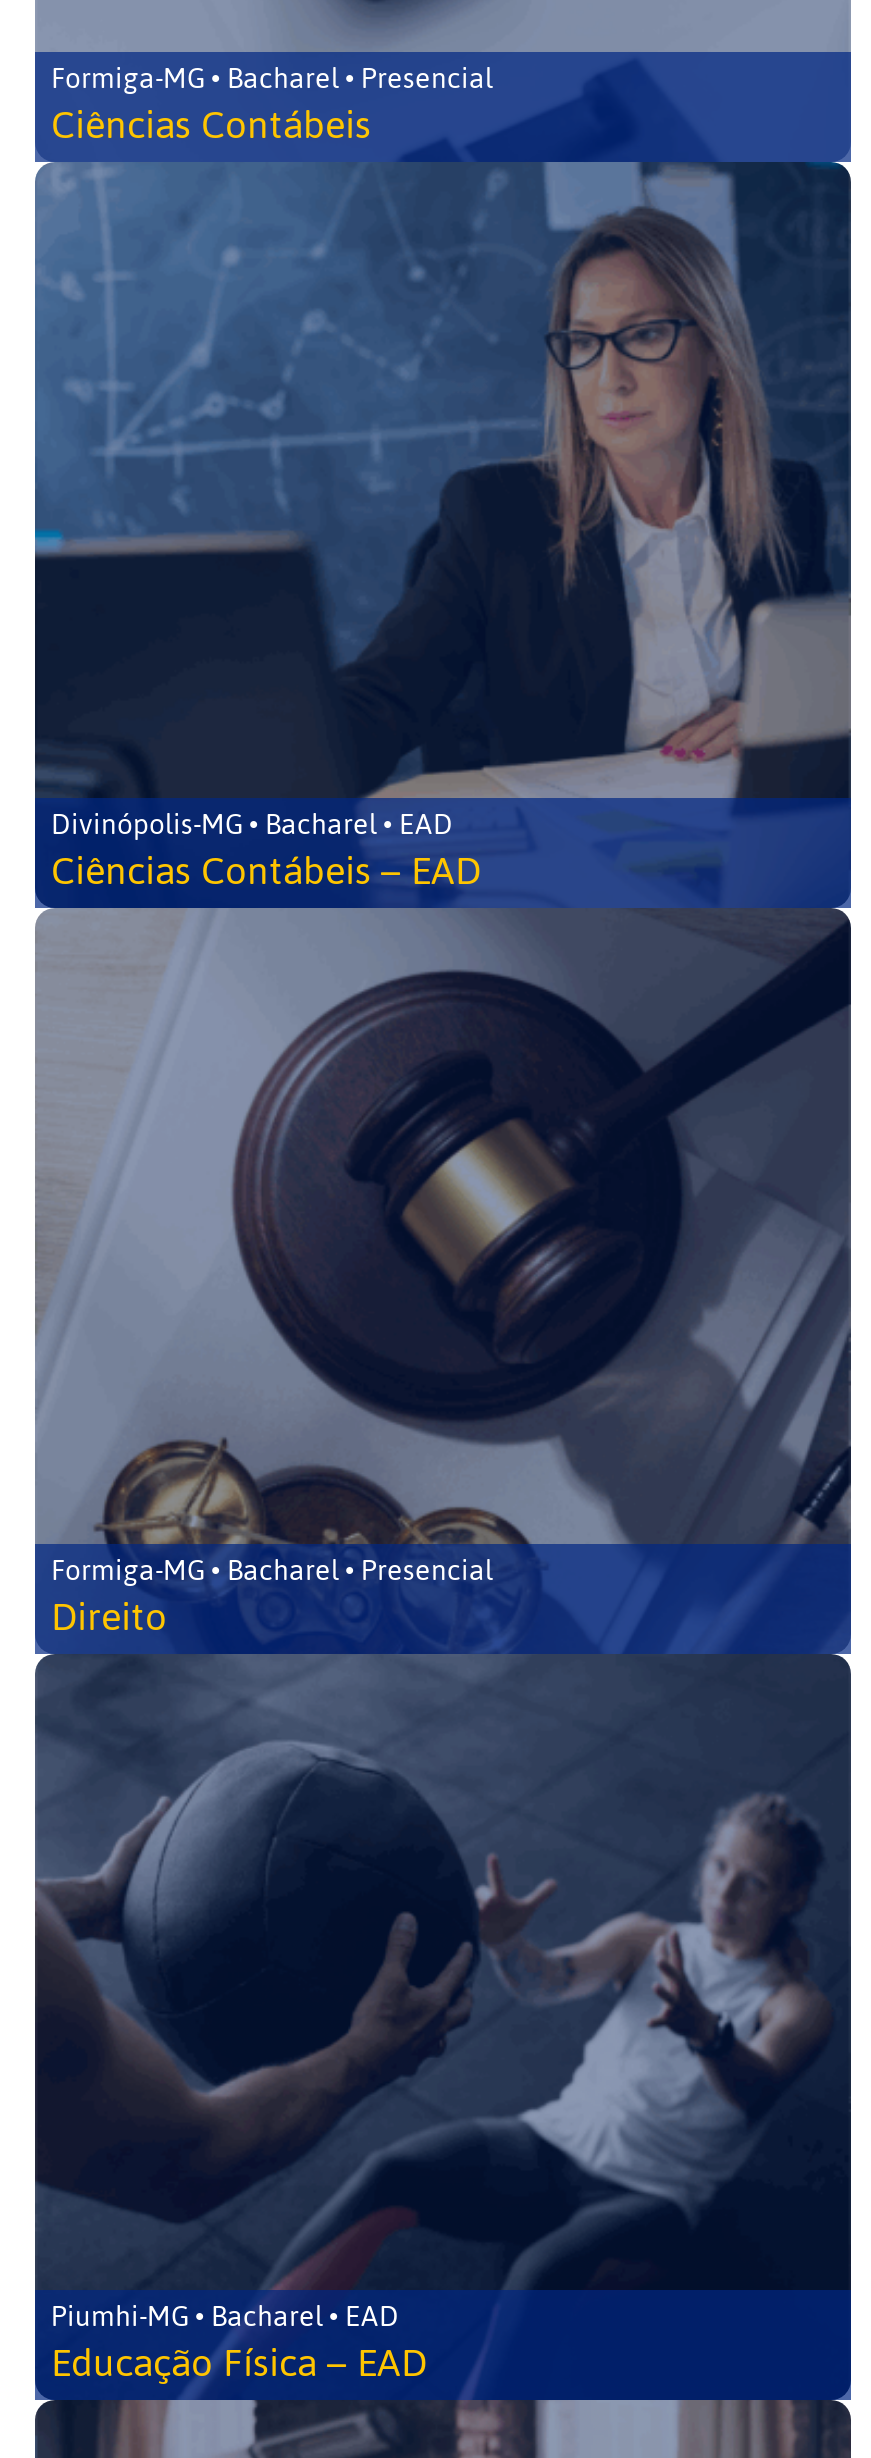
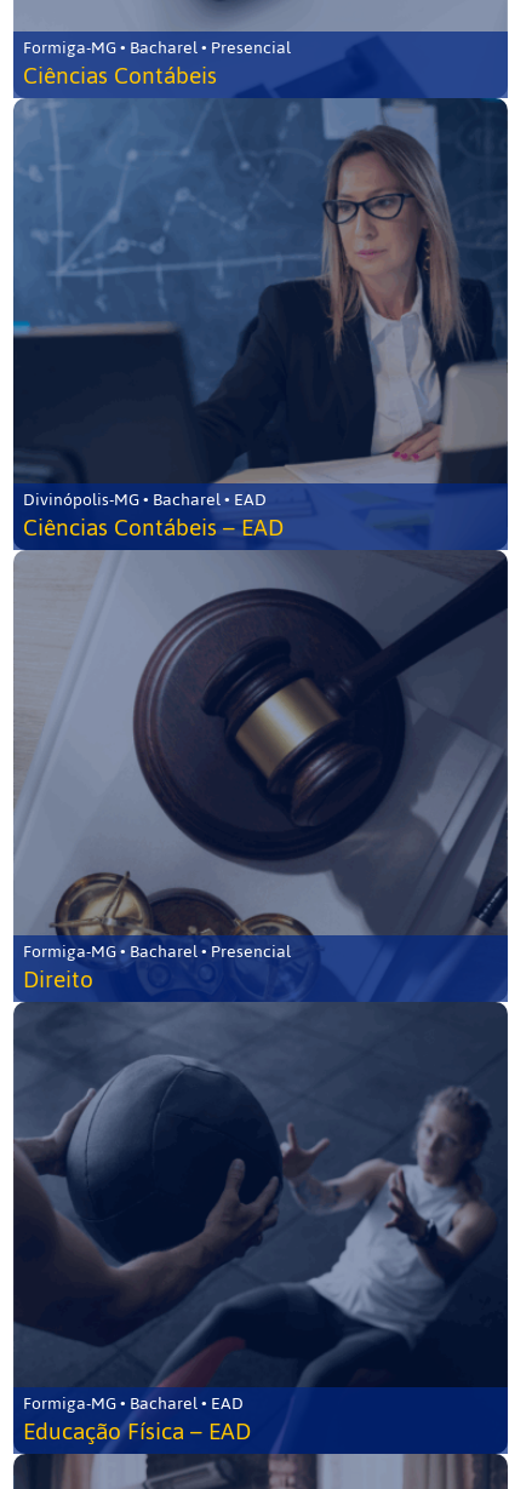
[51,2290,399,2344] Piumhi-MG • Bacharel • EAD -> [23,1387,244,1420] Formiga-MG • Bacharel • EAD

